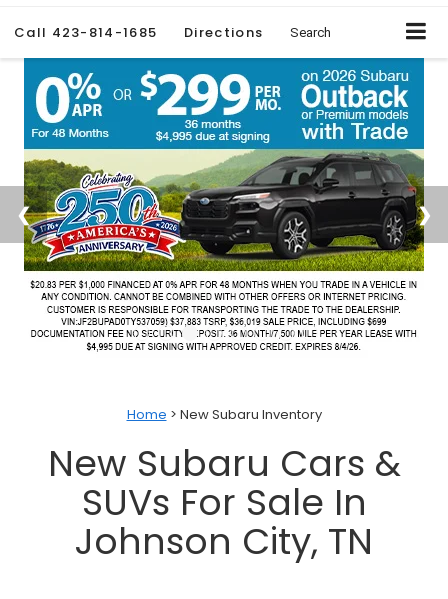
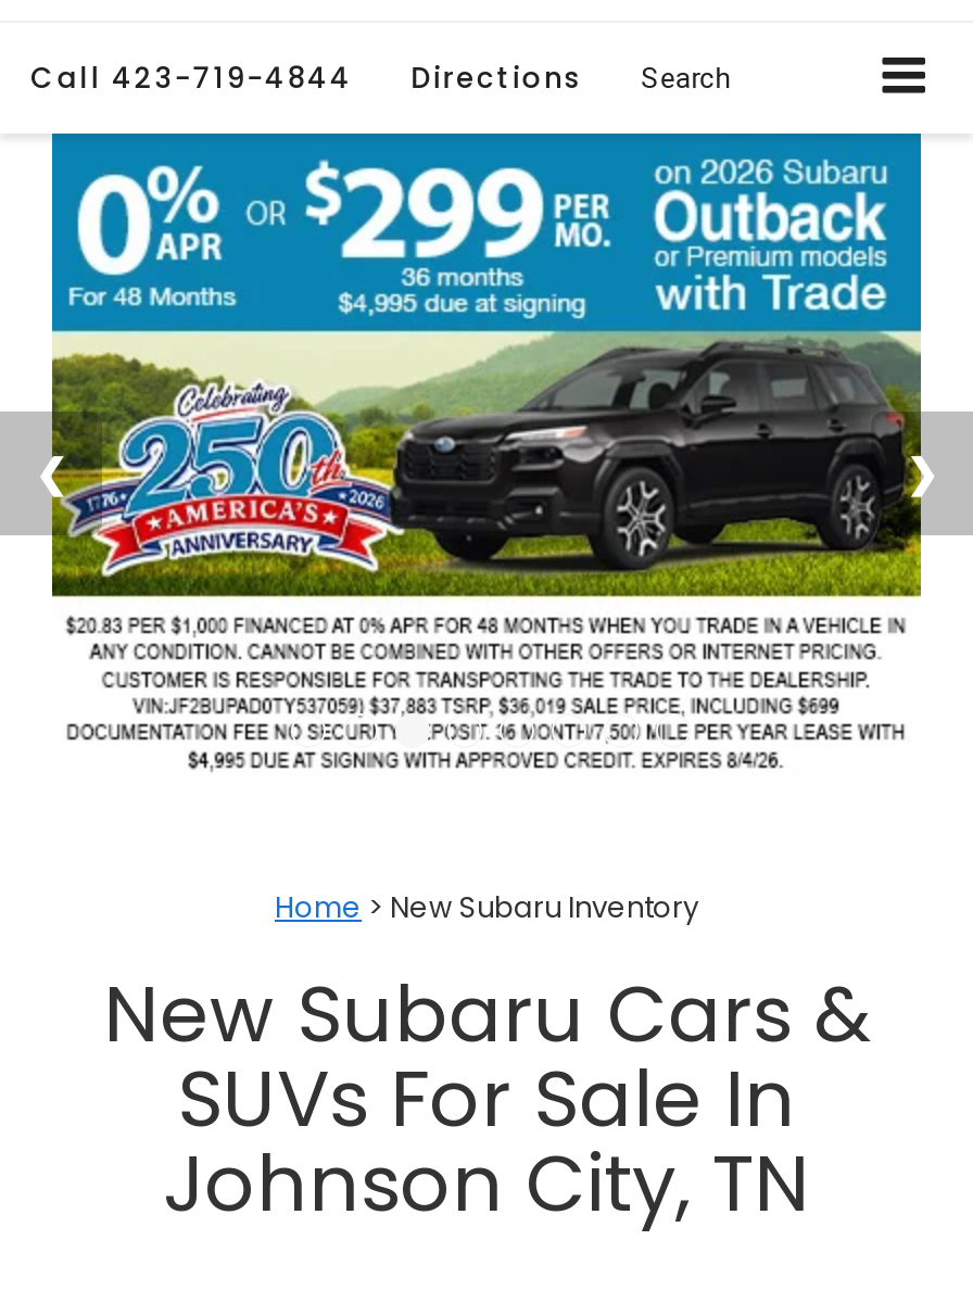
[14,23,331,42] Call 423-814-1685 Directions Search -> [30,58,730,99] Call 423-719-4844 Directions Search

